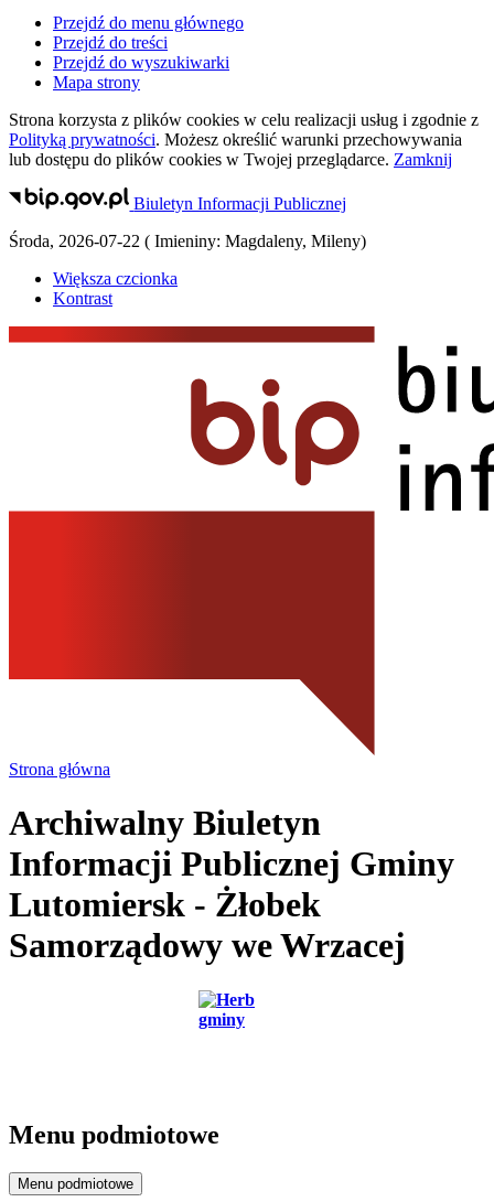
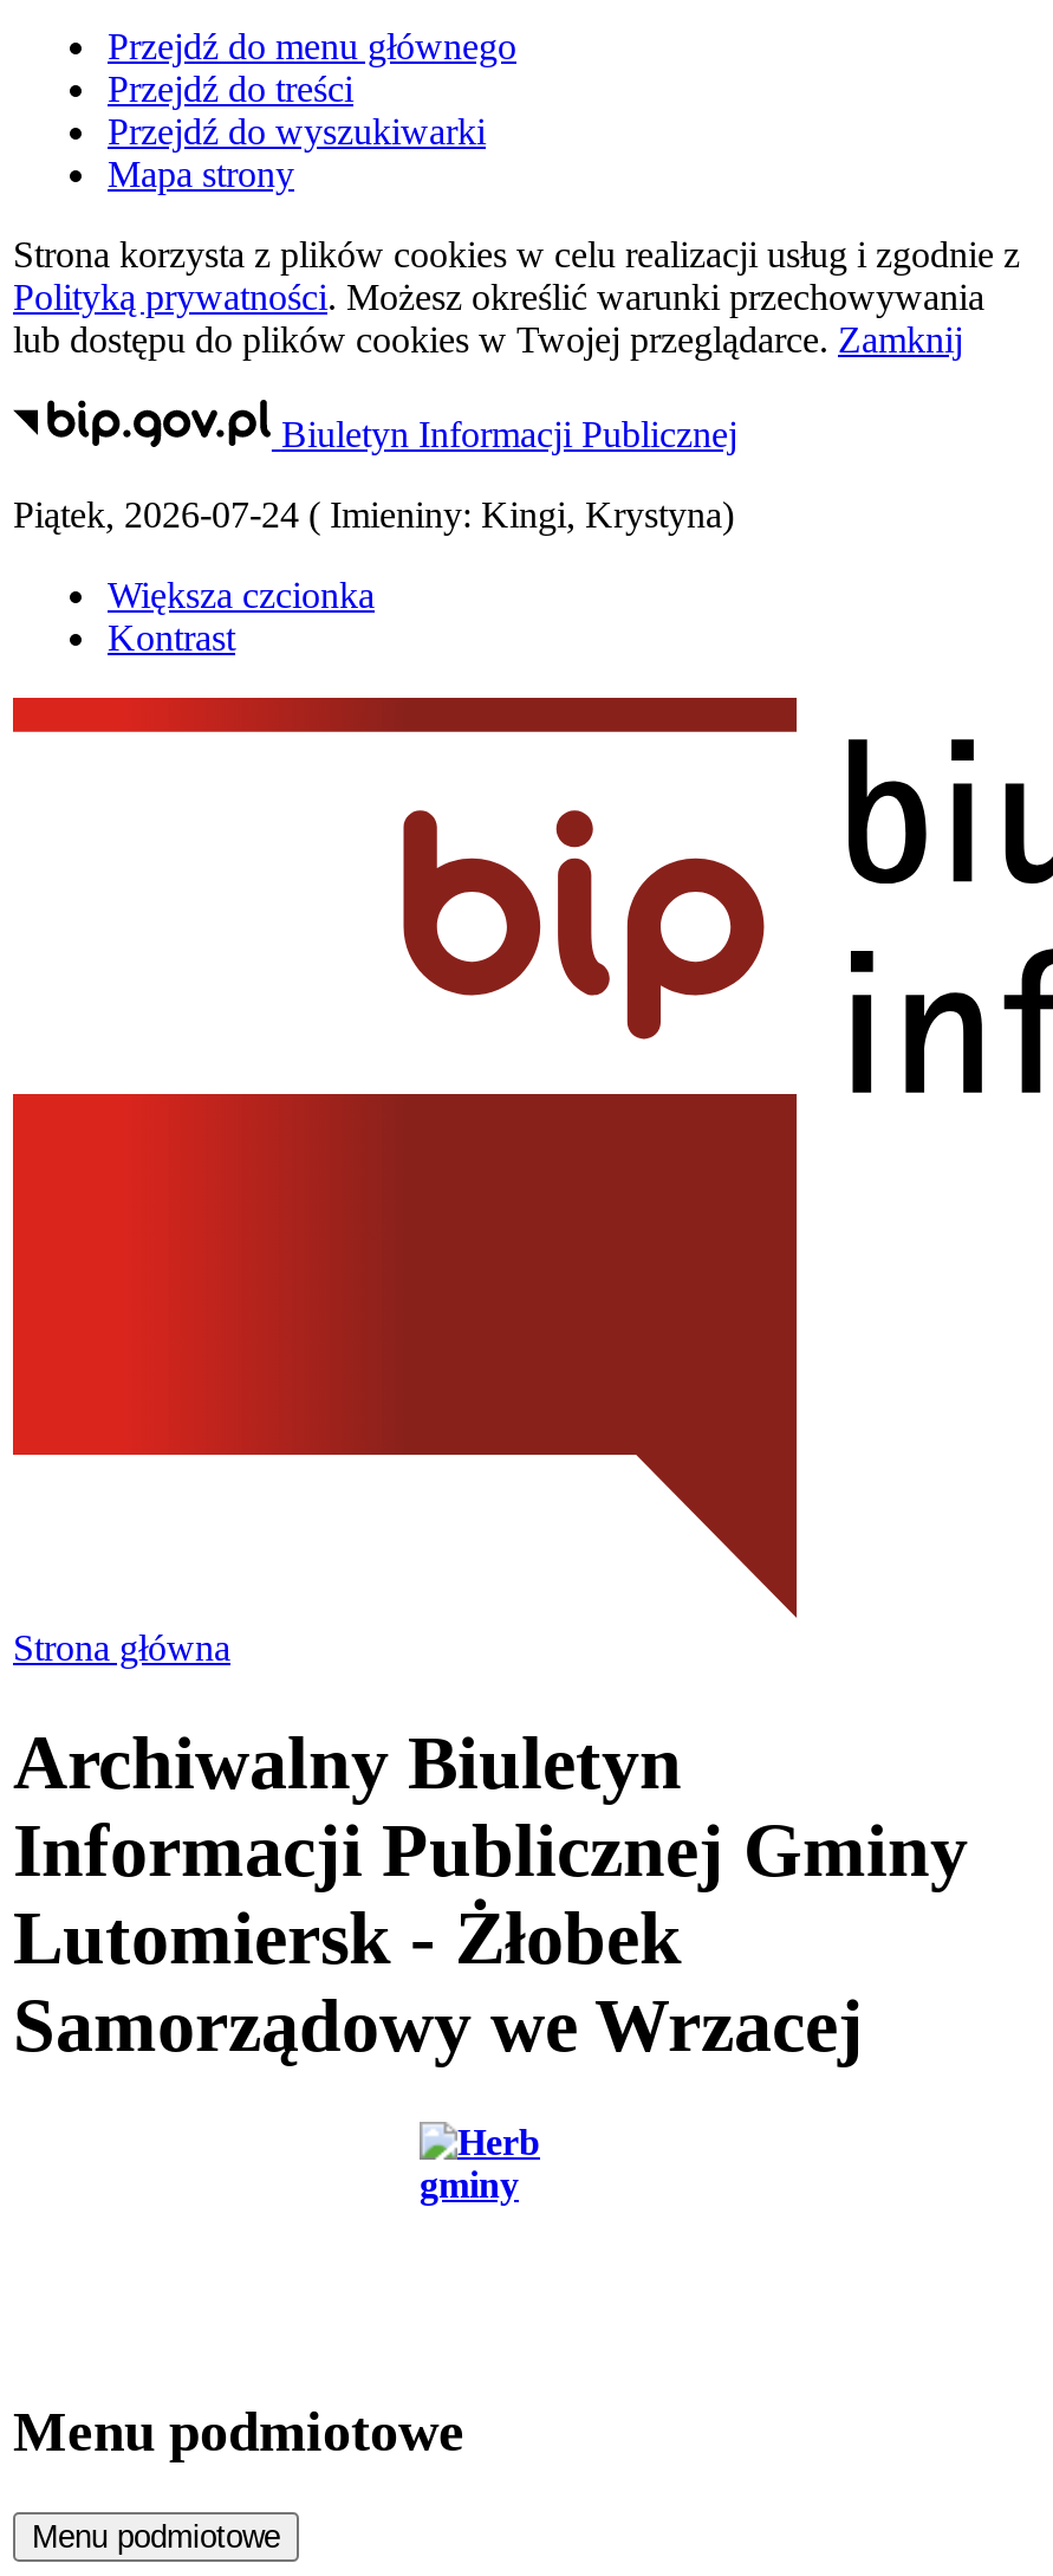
[9,232,366,251] Środa, 2026-07-22 (Imieniny: Magdaleny, Mileny) -> [13,495,734,535] Piątek, 2026-07-24 (Imieniny: Kingi, Krystyna)

